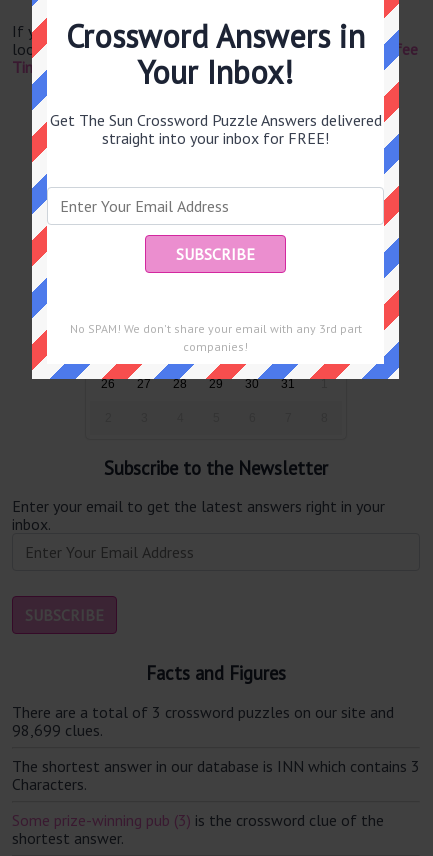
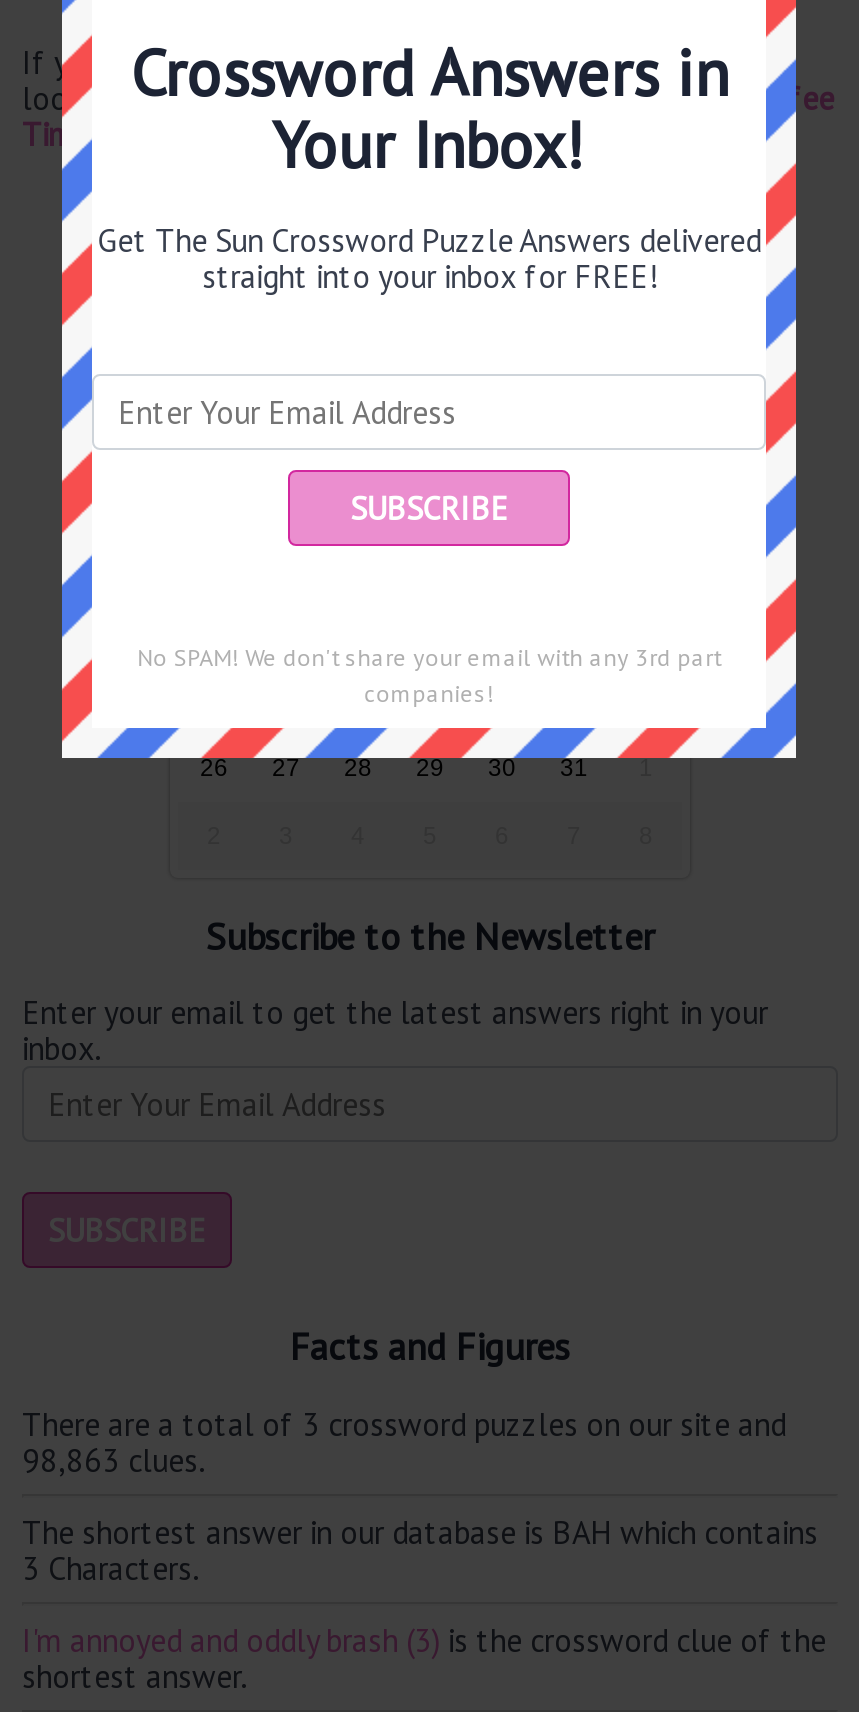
[12,720,103,740] 98,699 clues. -> [22,1440,204,1480] 98,863 clues.
[12,756,420,794] The shortest answer in our database is INN which contains 3 | Characters. -> [22,1512,818,1588] The shortest answer in our database is BAH which contains | 3 Characters.
[12,810,384,830] Some prize-winning pub (3) is the crossword clue of the -> [22,1620,826,1660] I'm annoyed and oddly brash (3) is the crossword clue of the

